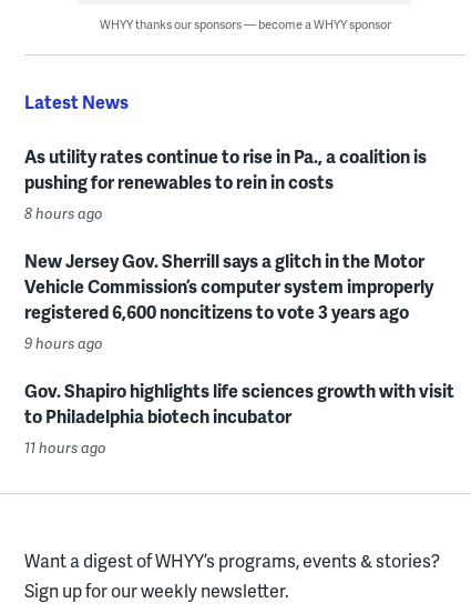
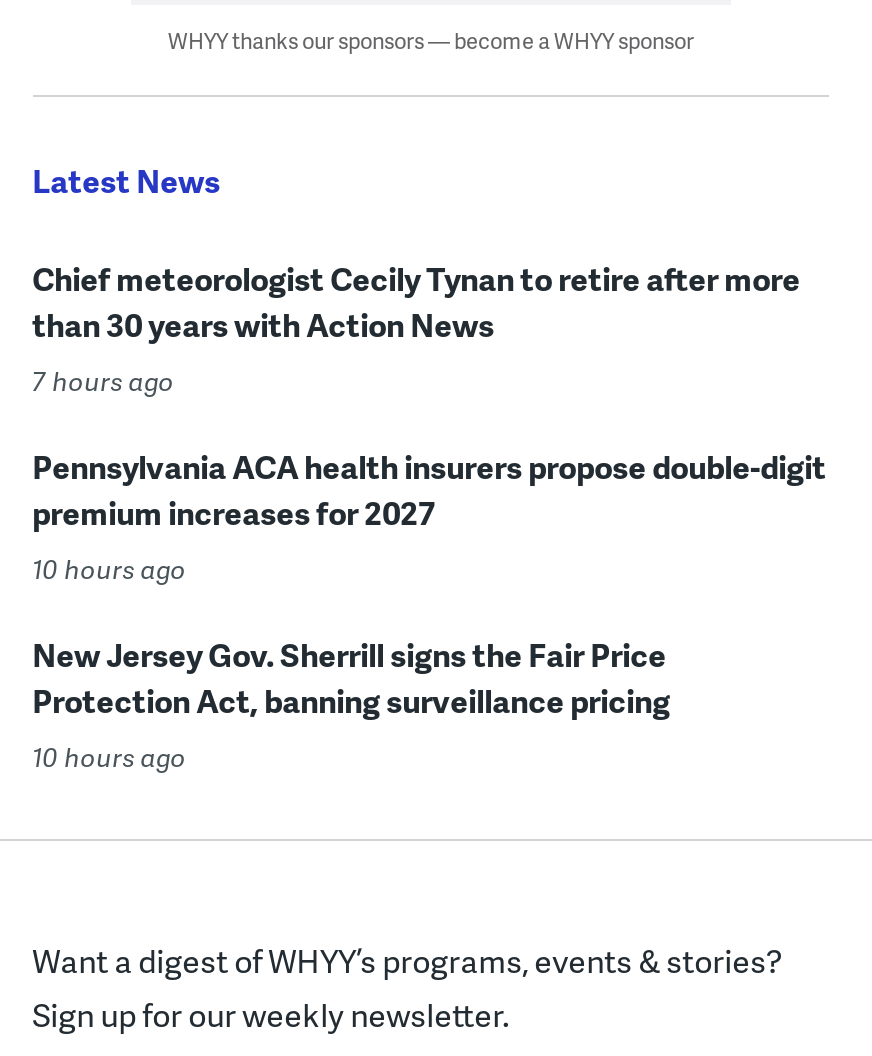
[24,143,426,223] As utility rates continue to rise in Pa., a coalition is | pushing for renewables to rein in costs | 8 hours ago -> [32,256,800,400] Chief meteorologist Cecily Tynan to retire after more | than 30 years with Action News | 7 hours ago
[24,247,433,353] New Jersey Gov. Sherrill says a glitch in the Motor | Vehicle Commission’s computer system improperly | registered 6,600 noncitizens to vote 3 years ago | 9 hours ago -> [32,444,826,588] Pennsylvania ACA health insurers propose double-digit | premium increases for 2027 | 10 hours ago
[24,377,454,457] Gov. Shapiro highlights life sciences growth with visit | to Philadelphia biotech incubator | 11 hours ago -> [32,632,670,776] New Jersey Gov. Sherrill signs the Fair Price | Protection Act, banning surveillance pricing | 10 hours ago

